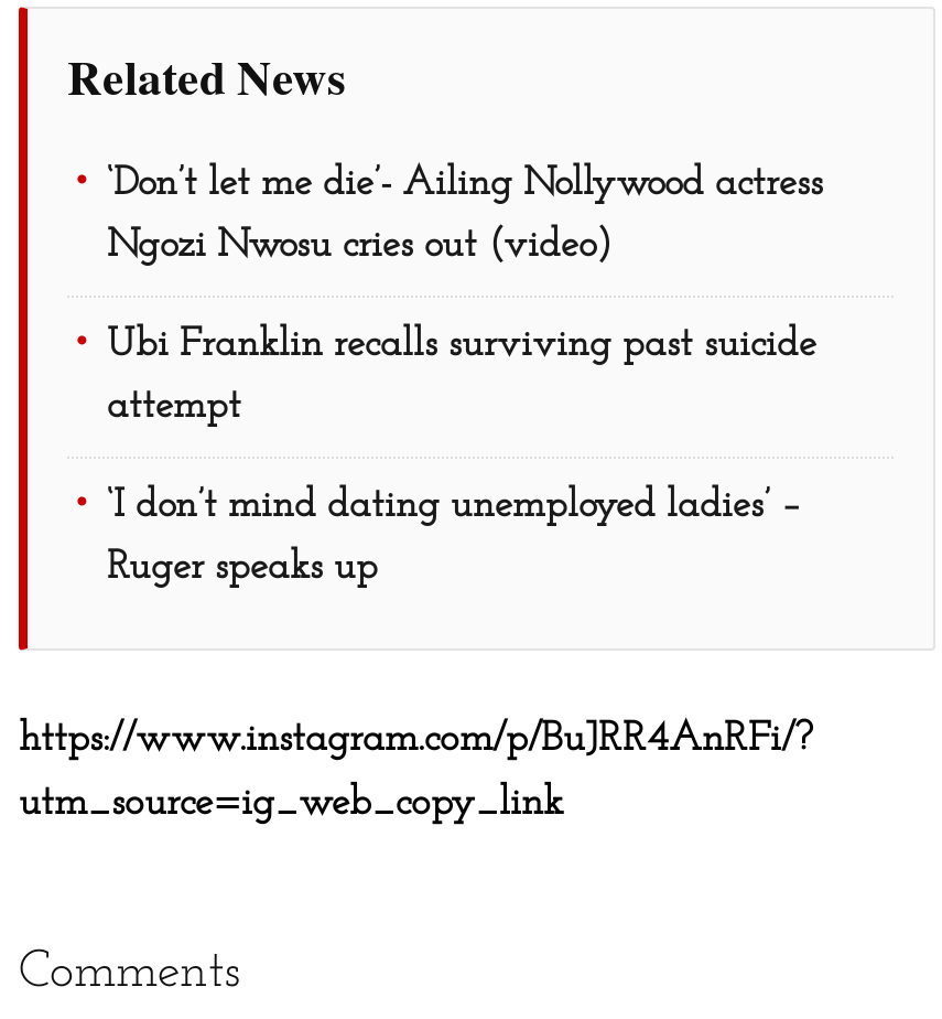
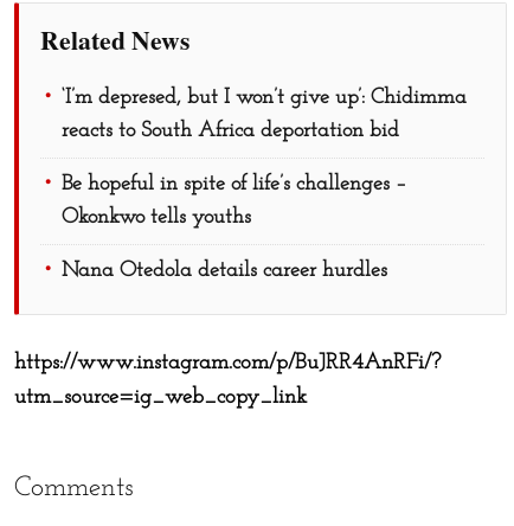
[107,164,823,590] ‘Don’t let me die’- Ailing Nollywood actress | Ngozi Nwosu cries out (video) | Ubi Franklin recalls surviving past suicide | attempt | ‘I don’t mind dating unemployed ladies’ – | Ruger speaks up -> [62,87,467,283] ‘I’m depresed, but I won’t give up’: Chidimma | reacts to South Africa deportation bid | Be hopeful in spite of life’s challenges – | Okonkwo tells youths | Nana Otedola details career hurdles

